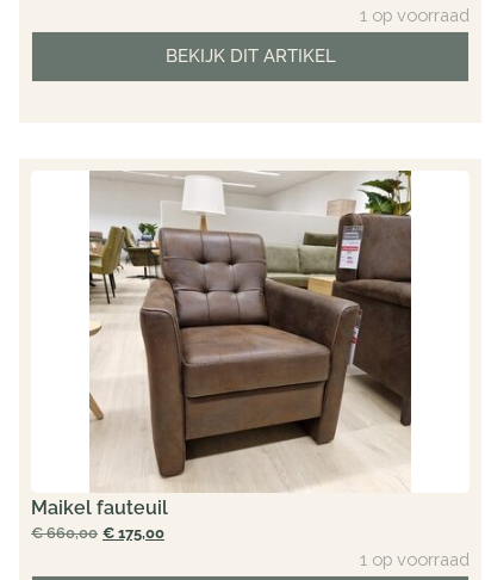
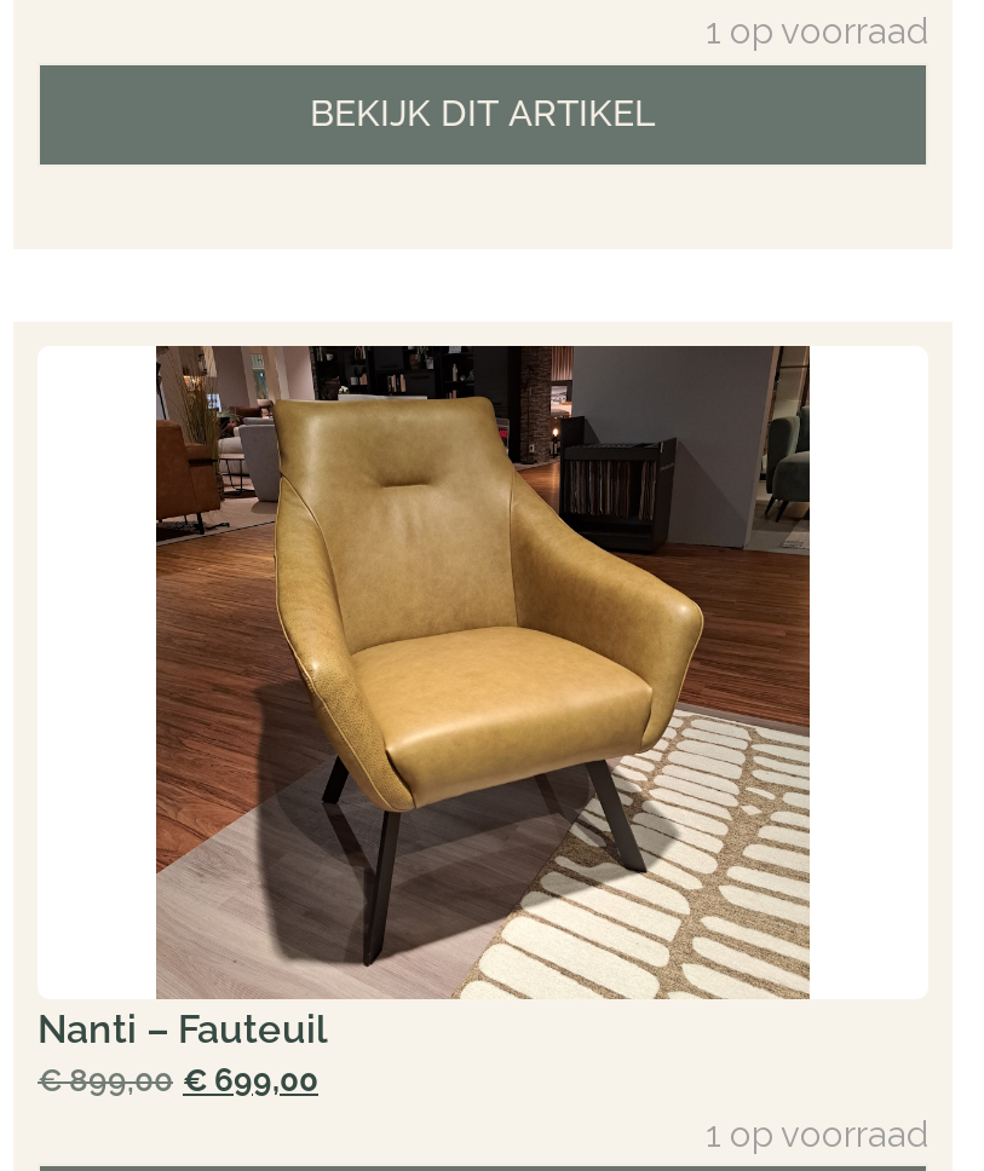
[31,171,412,541] [image] | Maikel fauteuil | €660,00 €175,00 -> [38,344,812,1098] [image] | Nanti – Fauteuil | €899,00 €699,00

